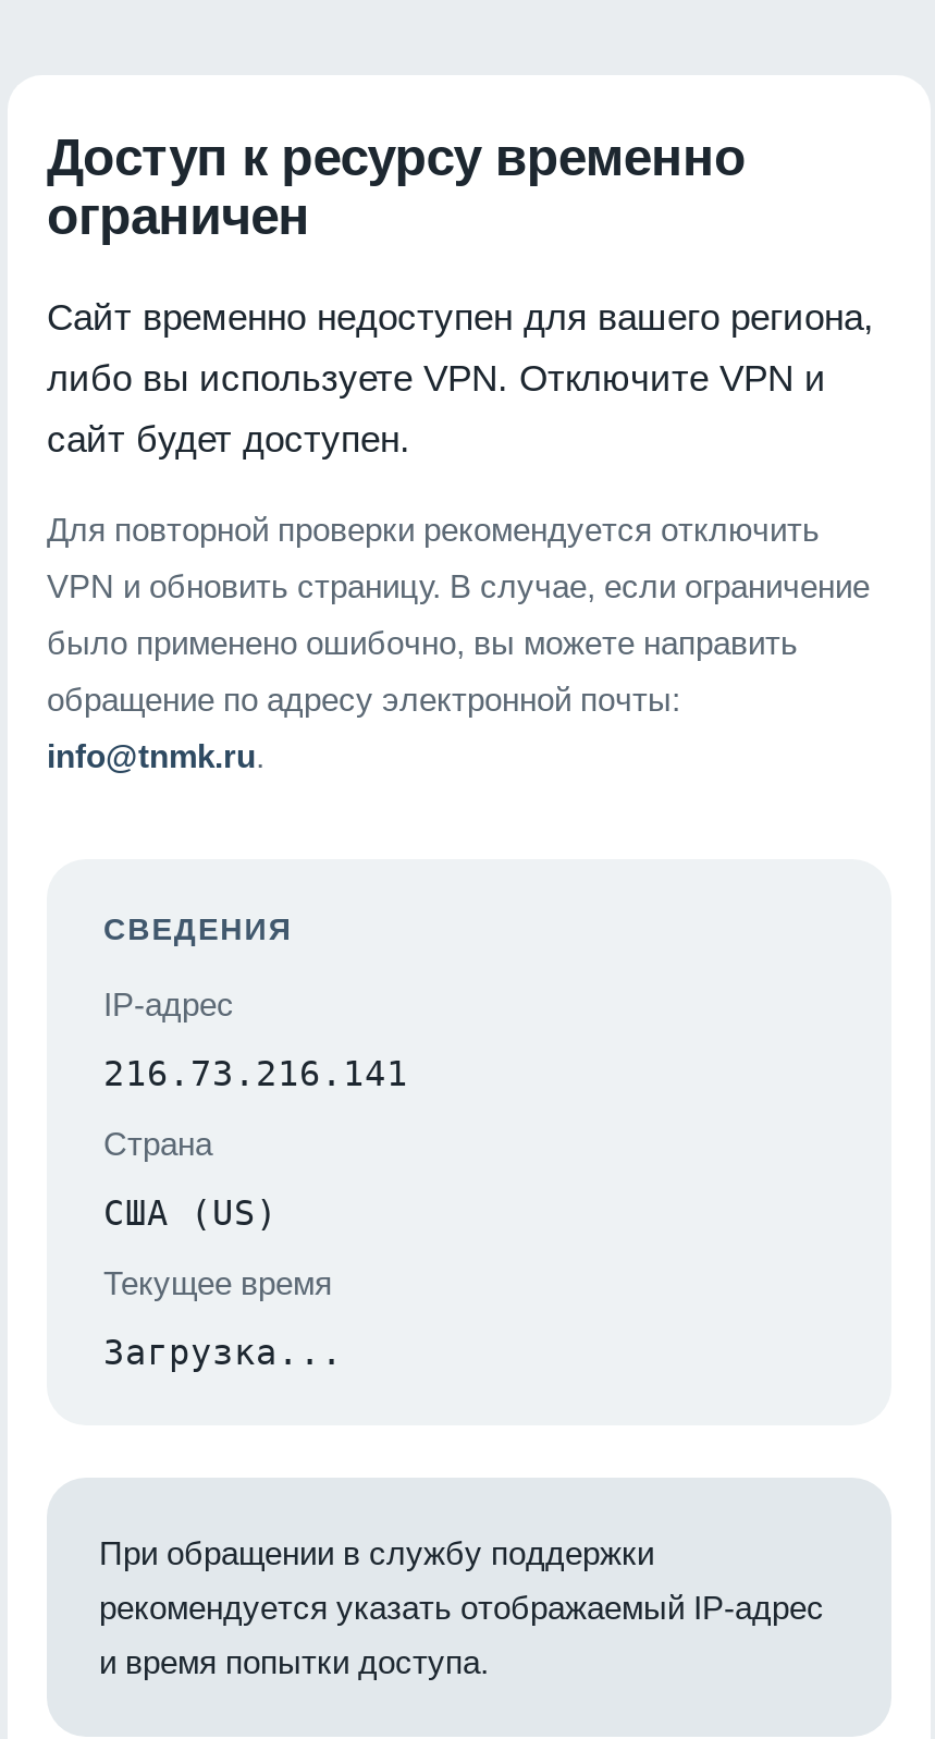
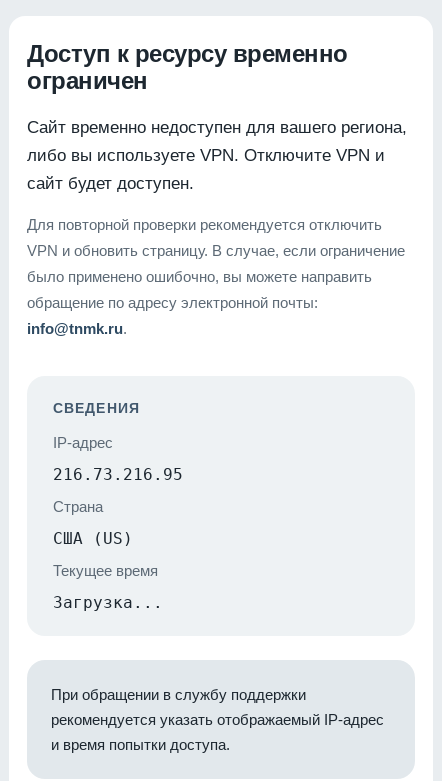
[103,1052,408,1093] 216.73.216.141 -> [53,464,183,483] 216.73.216.95

